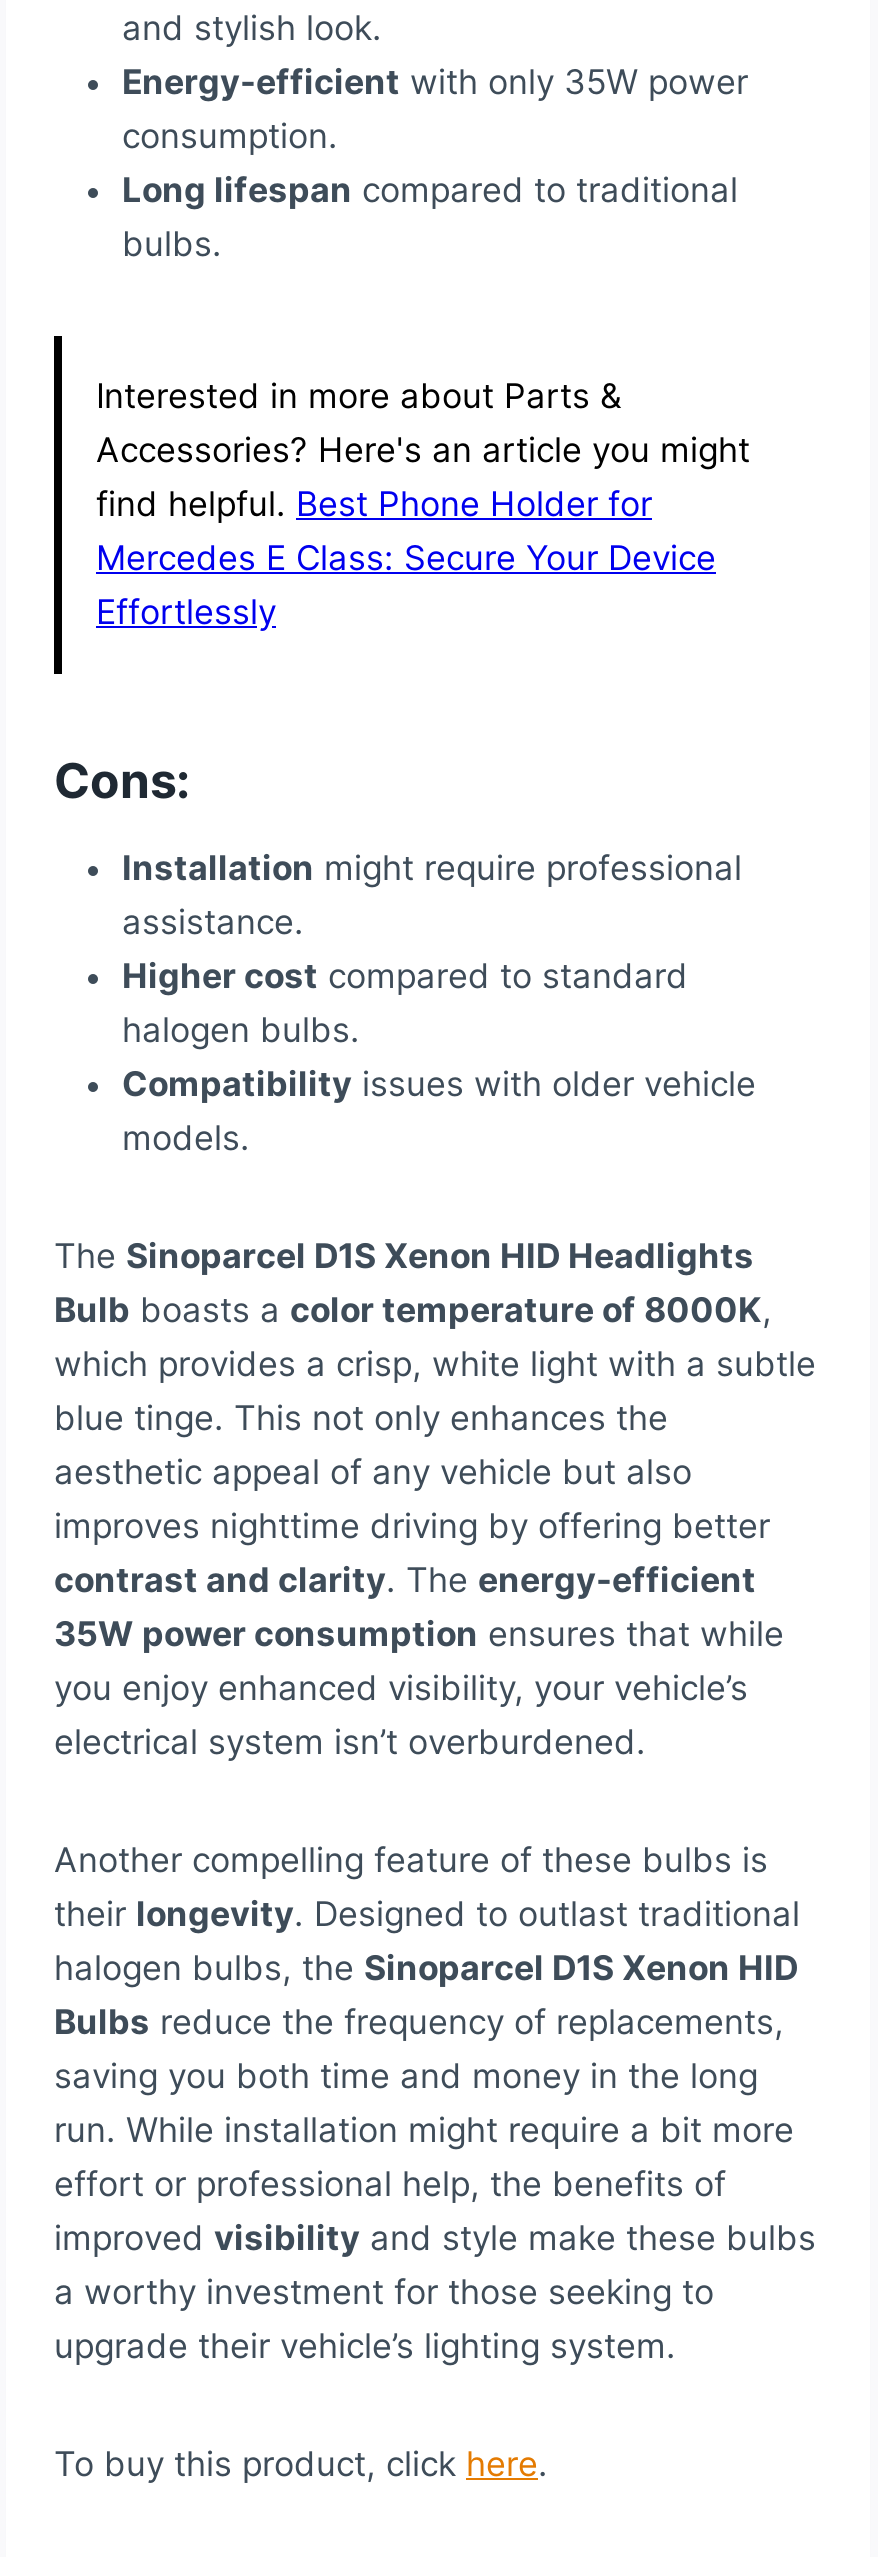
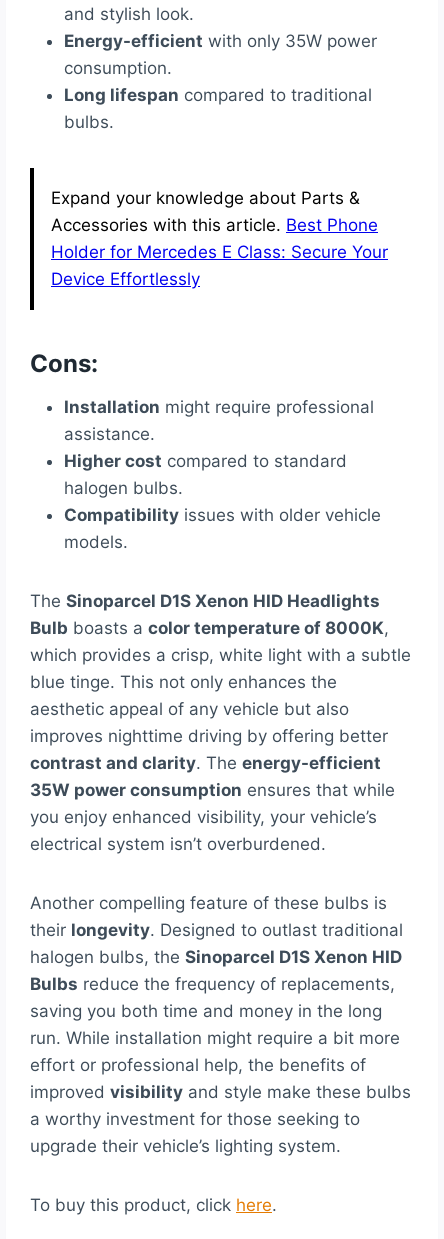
[96,376,750,632] Interested in more about Parts & | Accessories? Here's an article you might | find helpful. Best Phone Holder for | Mercedes E Class: Secure Your Device | Effortlessly -> [51,188,388,289] Expand your knowledge about Parts & | Accessories with this article. Best Phone | Holder for Mercedes E Class: Secure Your | Device Effortlessly

